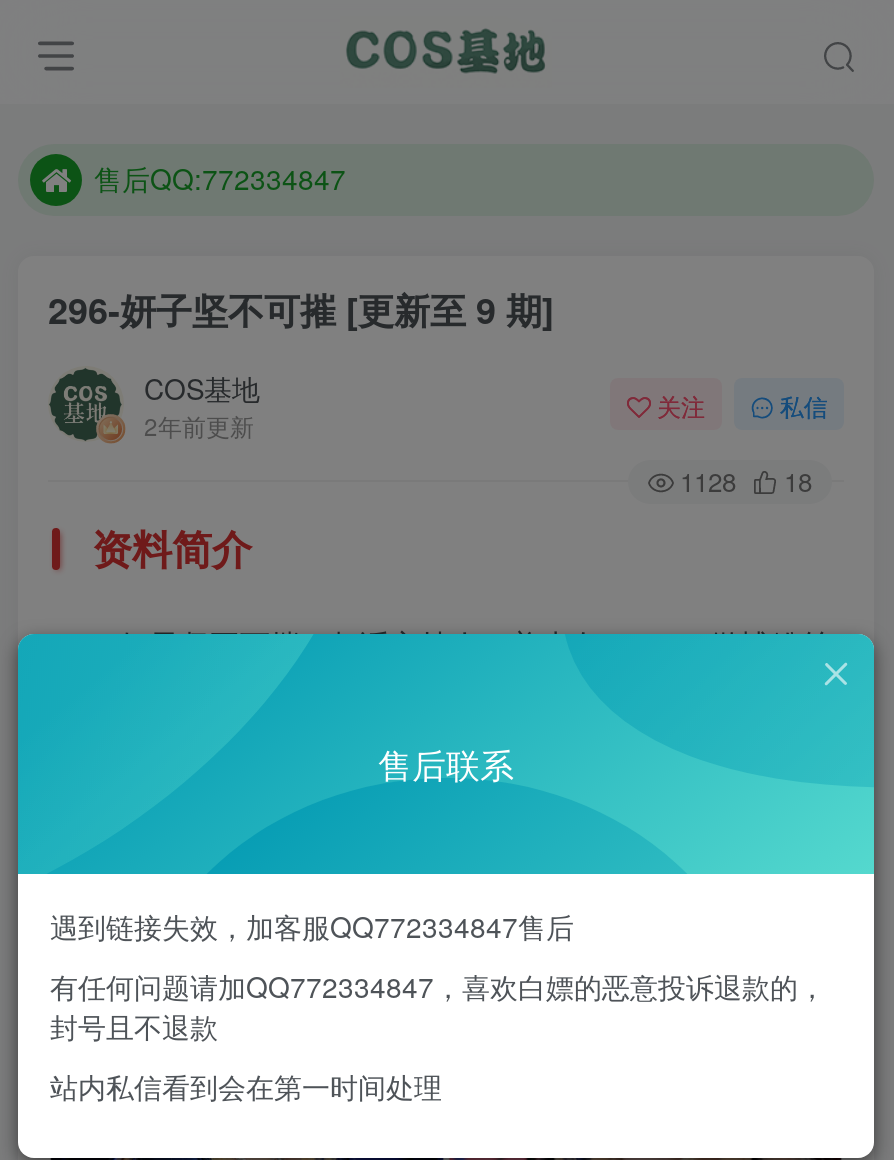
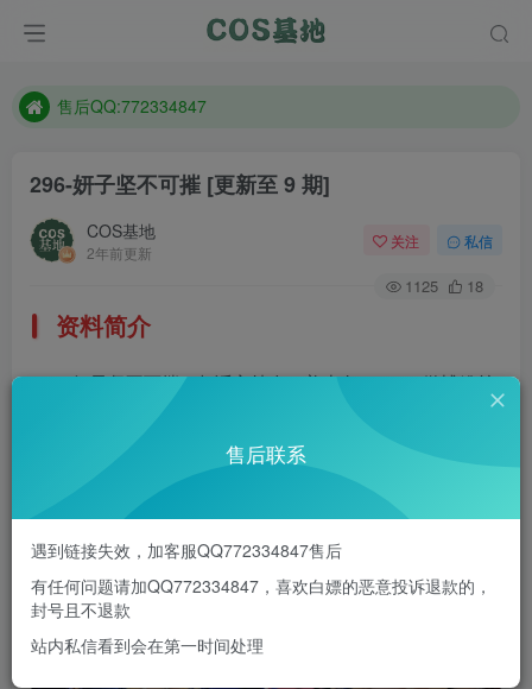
[680,463,812,501] 1128 18 -> [405,275,483,297] 1125 18

